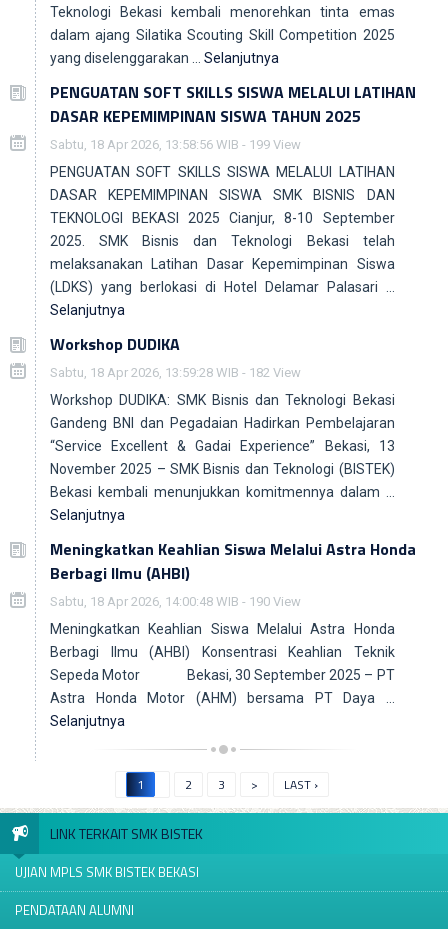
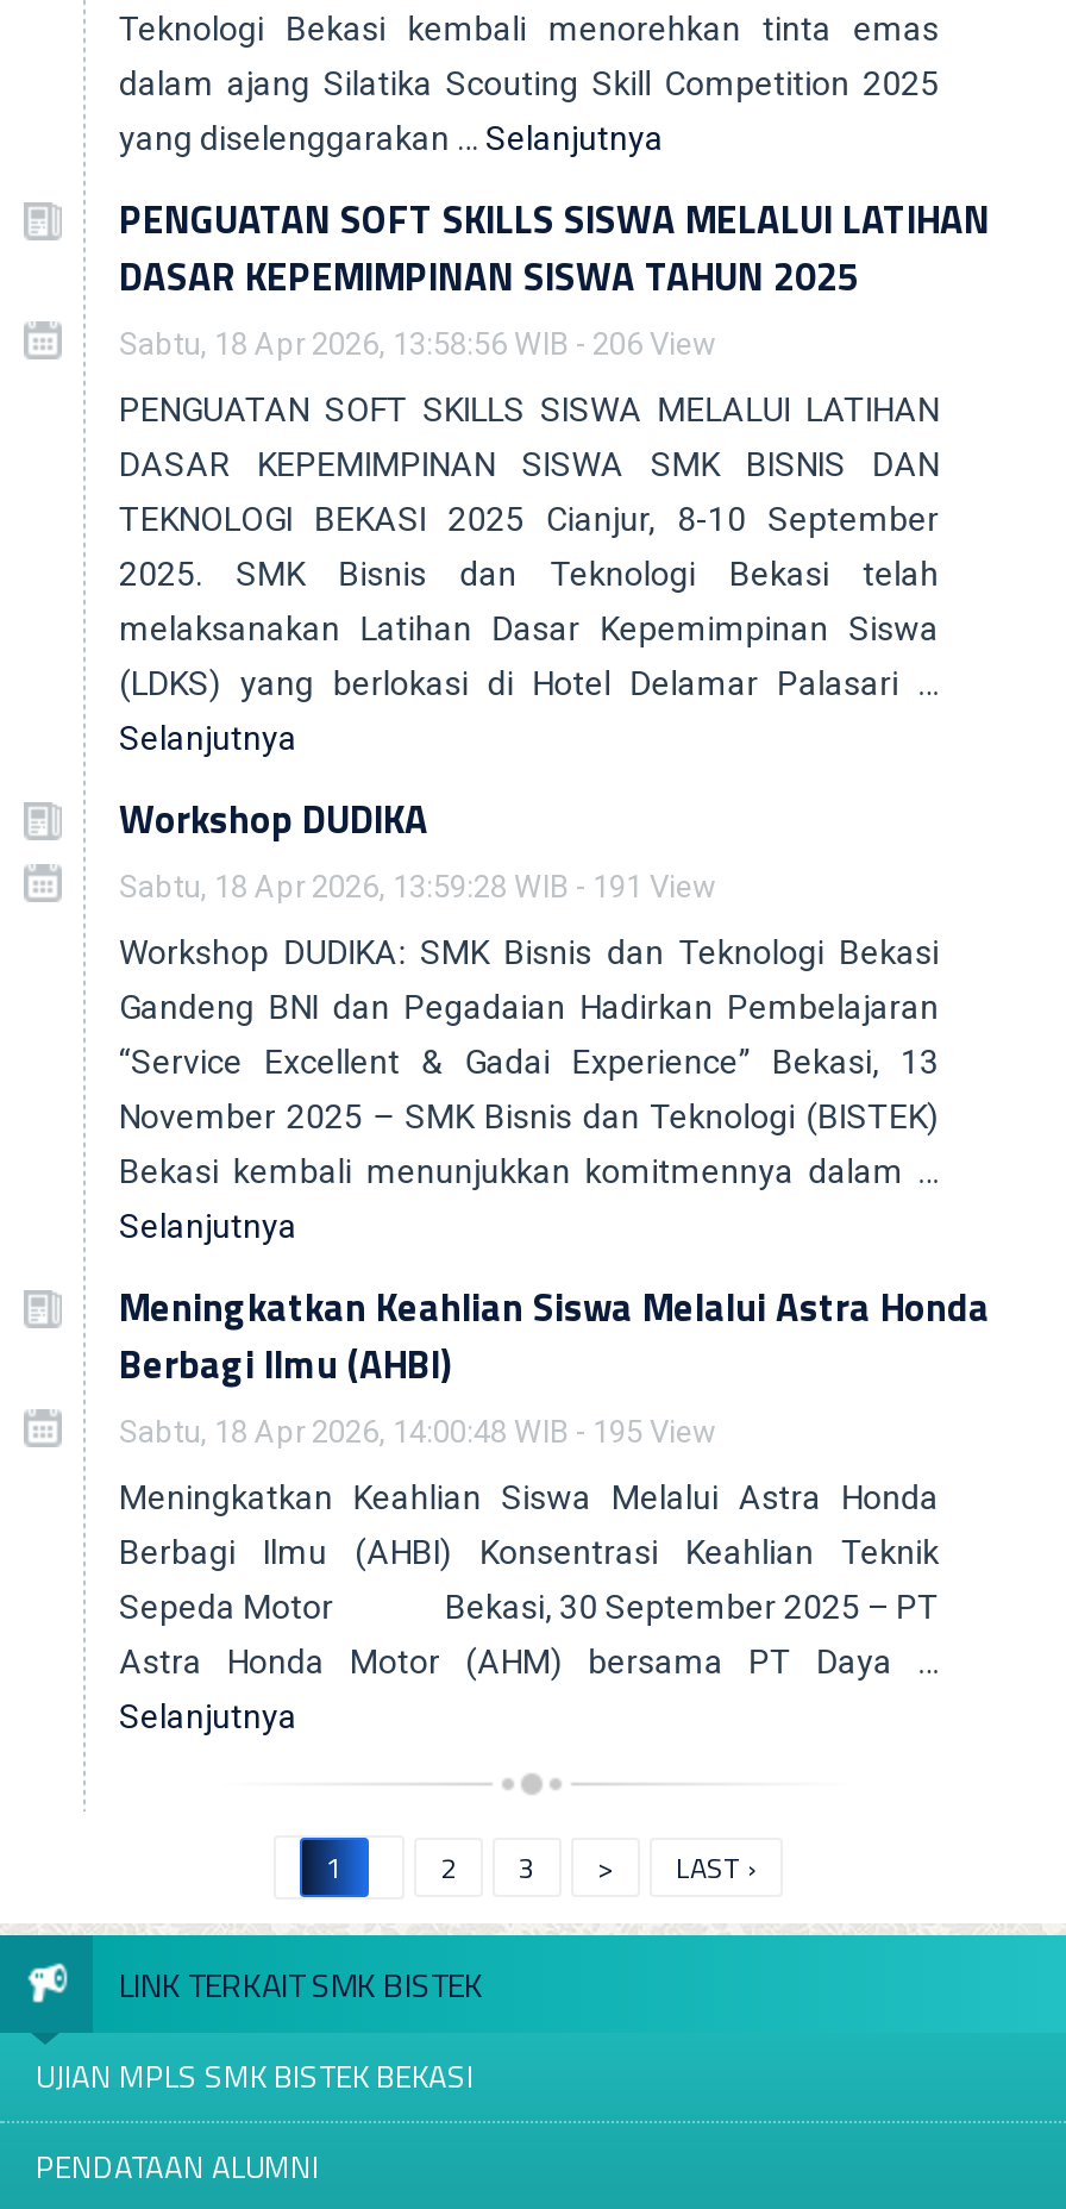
[50,137,301,152] Sabtu, 18 Apr 2026, 13:58:56 WIB - 199 View -> [119,326,716,362] Sabtu, 18 Apr 2026, 13:58:56 WIB - 206 View
[50,365,301,380] Sabtu, 18 Apr 2026, 13:59:28 WIB - 182 View -> [119,869,716,905] Sabtu, 18 Apr 2026, 13:59:28 WIB - 191 View
[50,594,301,609] Sabtu, 18 Apr 2026, 14:00:48 WIB - 190 View -> [119,1414,716,1450] Sabtu, 18 Apr 2026, 14:00:48 WIB - 195 View

